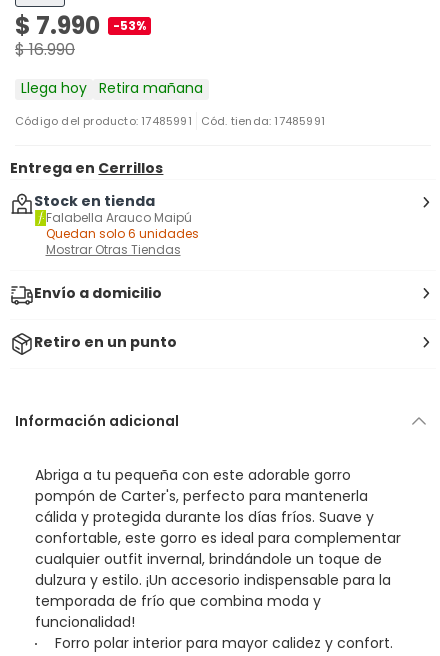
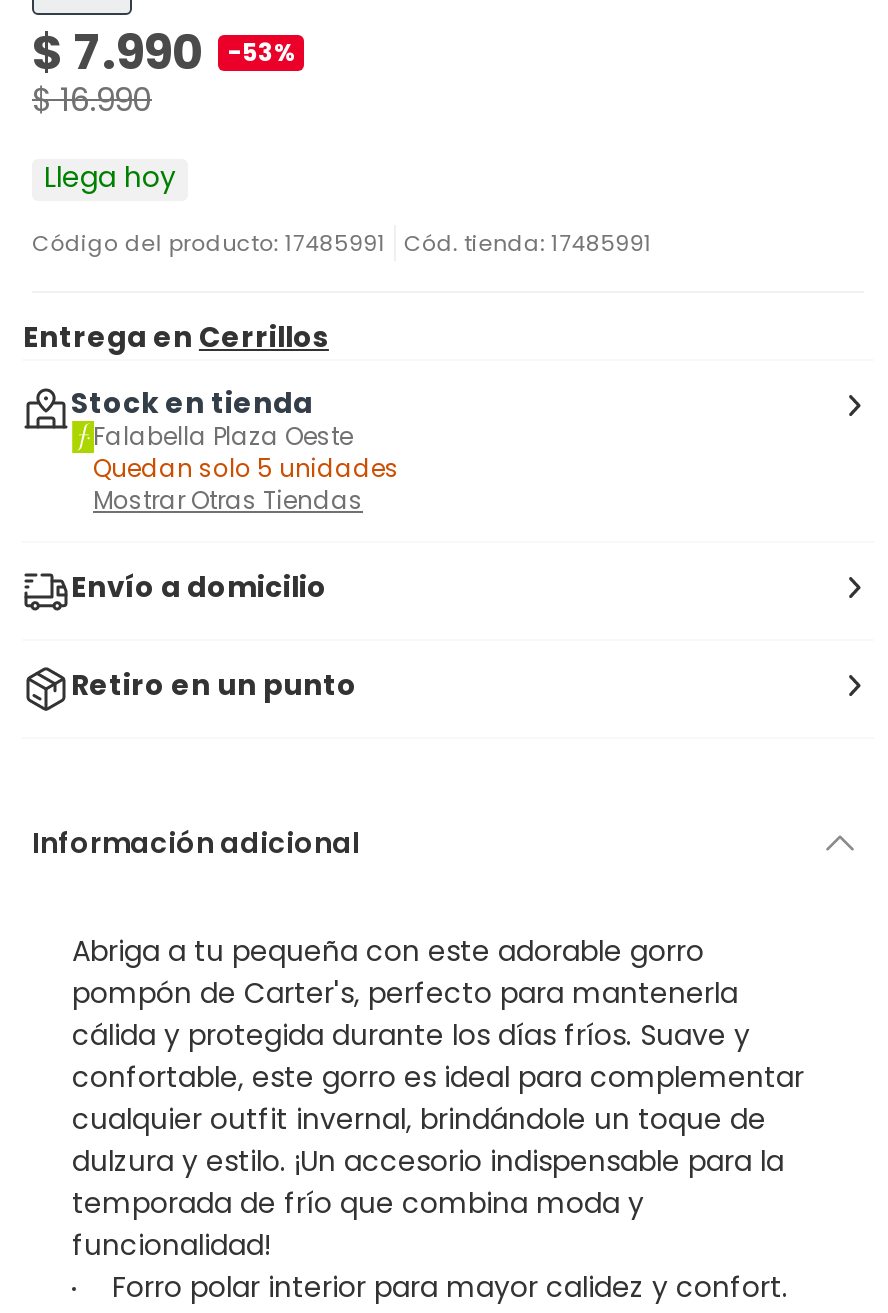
[21,78,203,98] Llega hoy Retira mañana -> [44,157,176,197] Llega hoy
[45,209,191,226] Falabella Arauco Maipú -> [93,419,353,453] Falabella Plaza Oeste
[45,225,198,242] Quedan solo 6 unidades -> [93,451,399,485] Quedan solo 5 unidades

